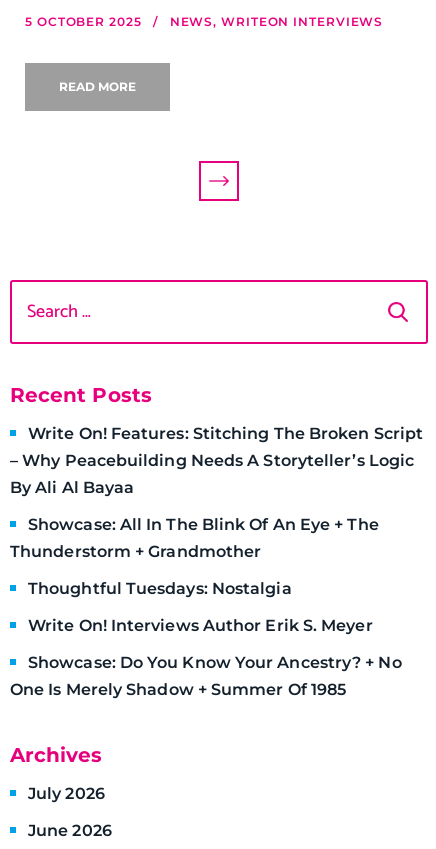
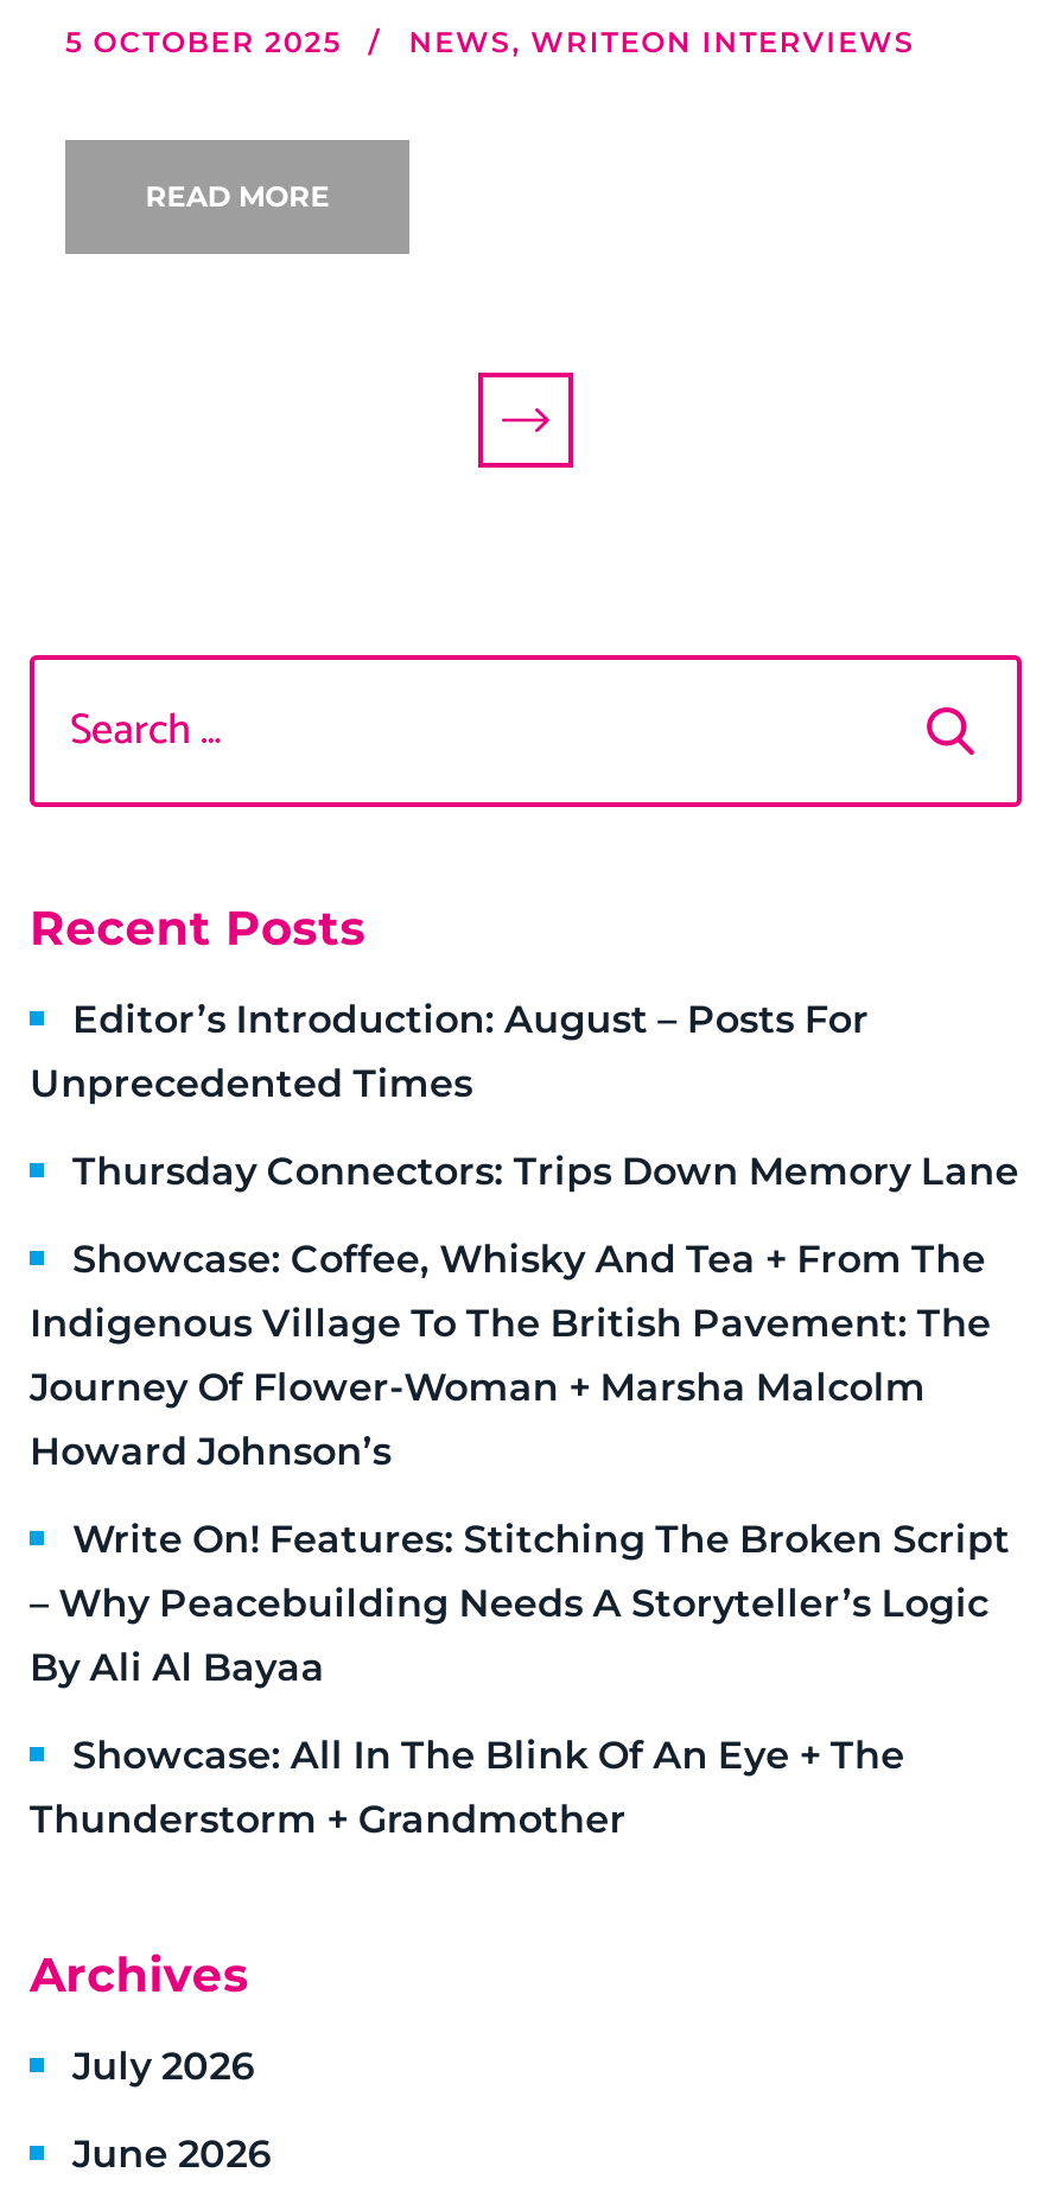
none -> [30,996,1019,1473] Editor’s Introduction: August – Posts For | Unprecedented Times | Thursday Connectors: Trips Down Memory Lane | Showcase: Coffee, Whisky And Tea + From The | Indigenous Village To The British Pavement: The | Journey Of Flower-Woman + Marsha Malcolm | Howard Johnson’s
moved [10,423,423,560] -> [30,1516,1010,1841]: Write On! Features: Stitching The Broken Script | – Why Peacebuilding Needs A Storyteller’s Logic | By Ali Al Bayaa | Showcase: All In The Blink Of An Eye + The | Thunderstorm + Grandmother
[10,578,402,698] Thoughtful Tuesdays: Nostalgia | Write On! Interviews Author Erik S. Meyer | Showcase: Do You Know Your Ancestry? + No | One Is Merely Shadow + Summer Of 1985 -> none

